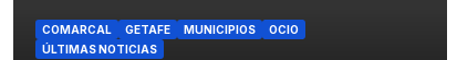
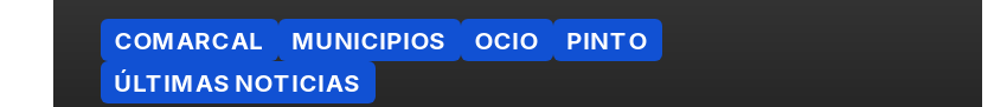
[125,22,170,35] GETAFE -> none
none -> [567,26,648,54] PINTO

